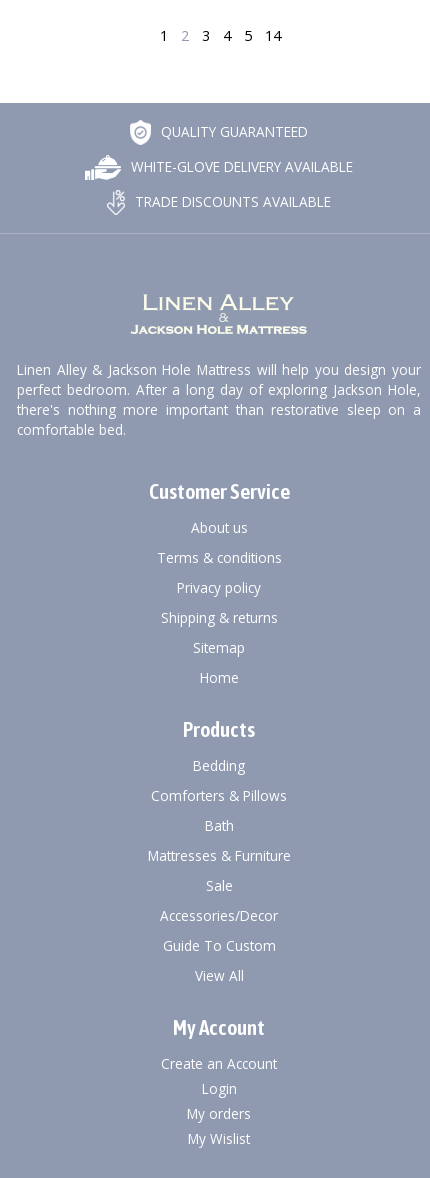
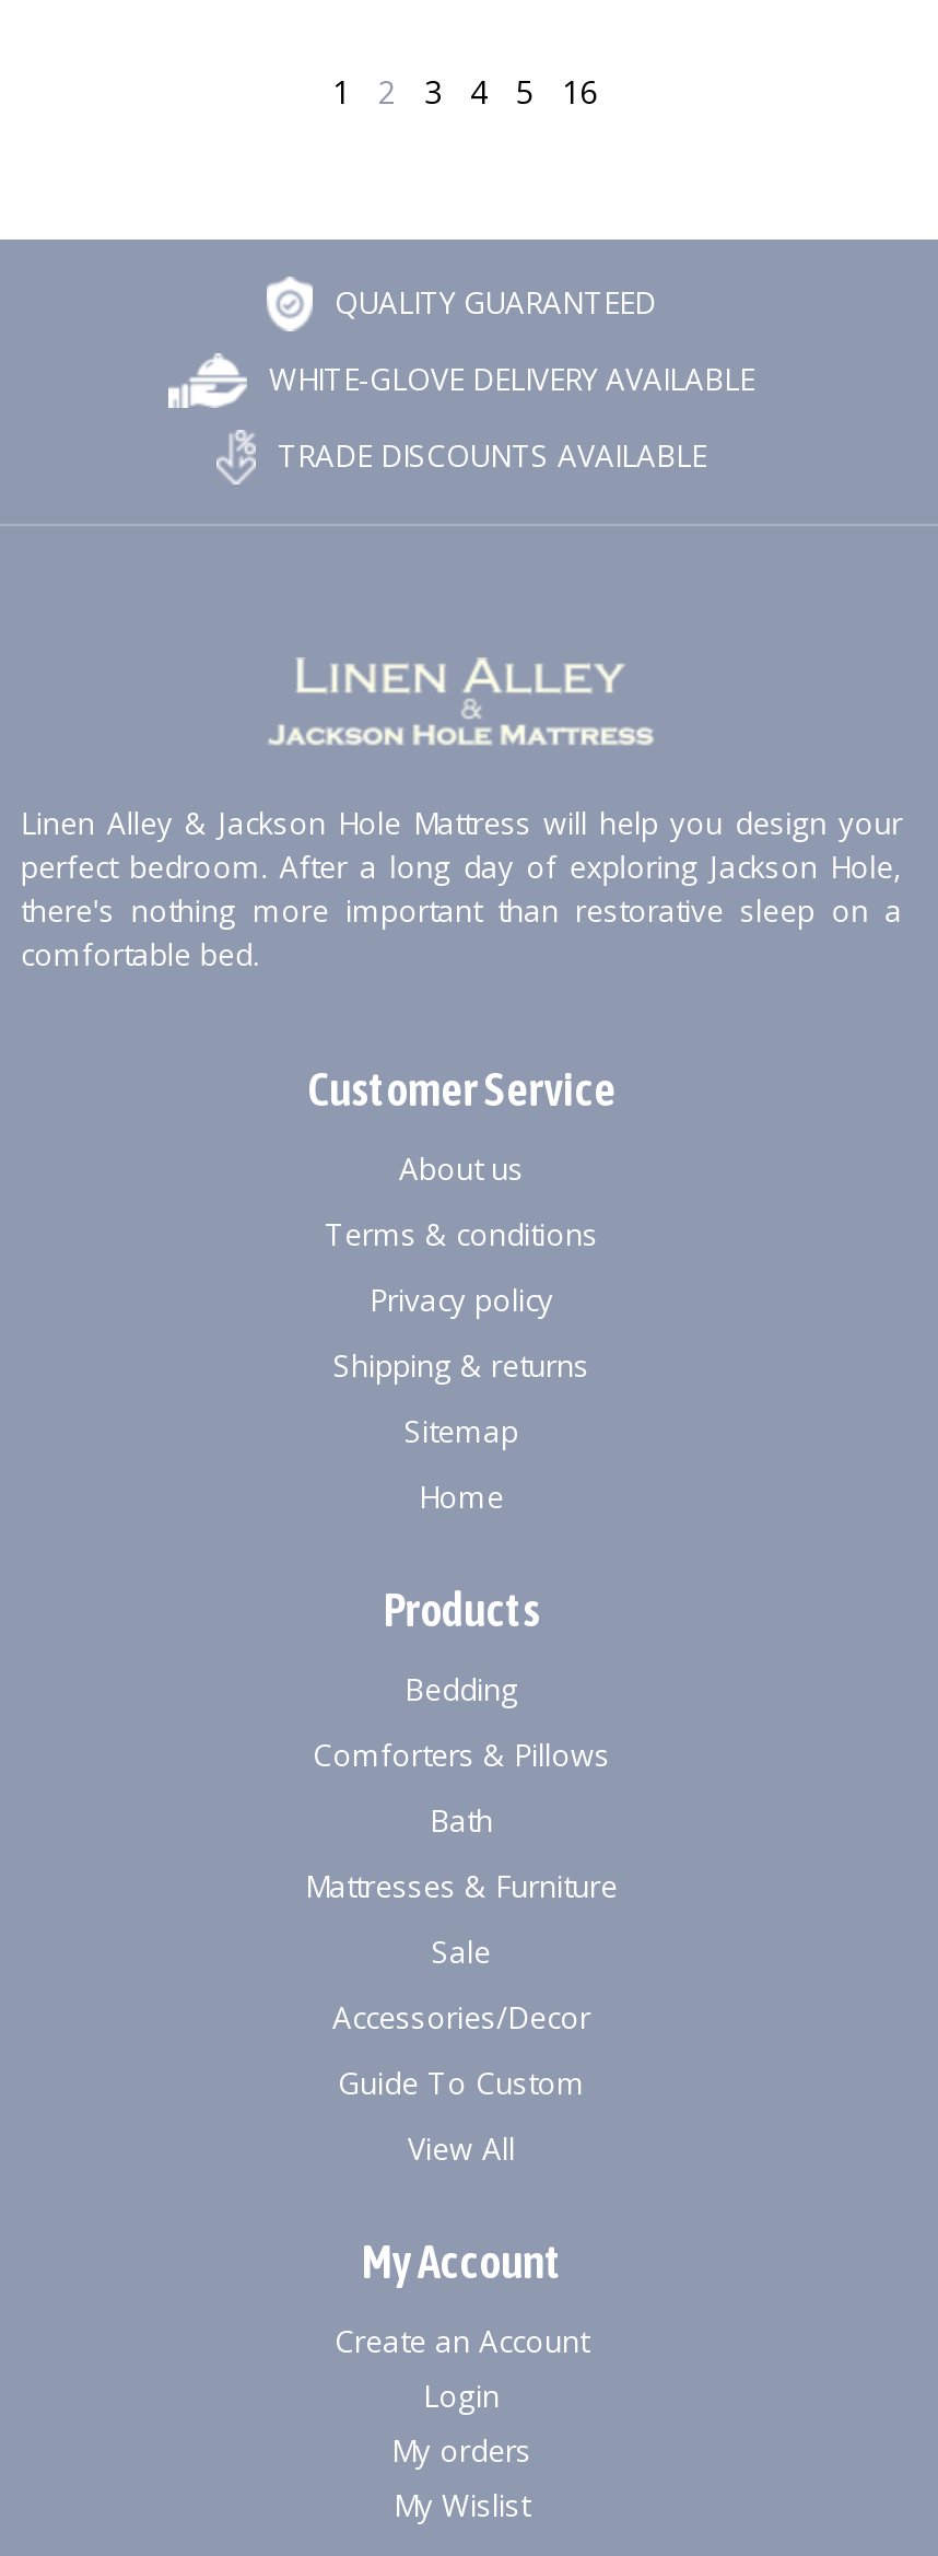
[160,26,281,45] 1 2 3 4 5 14 -> [332,70,597,112] 1 2 3 4 5 16

